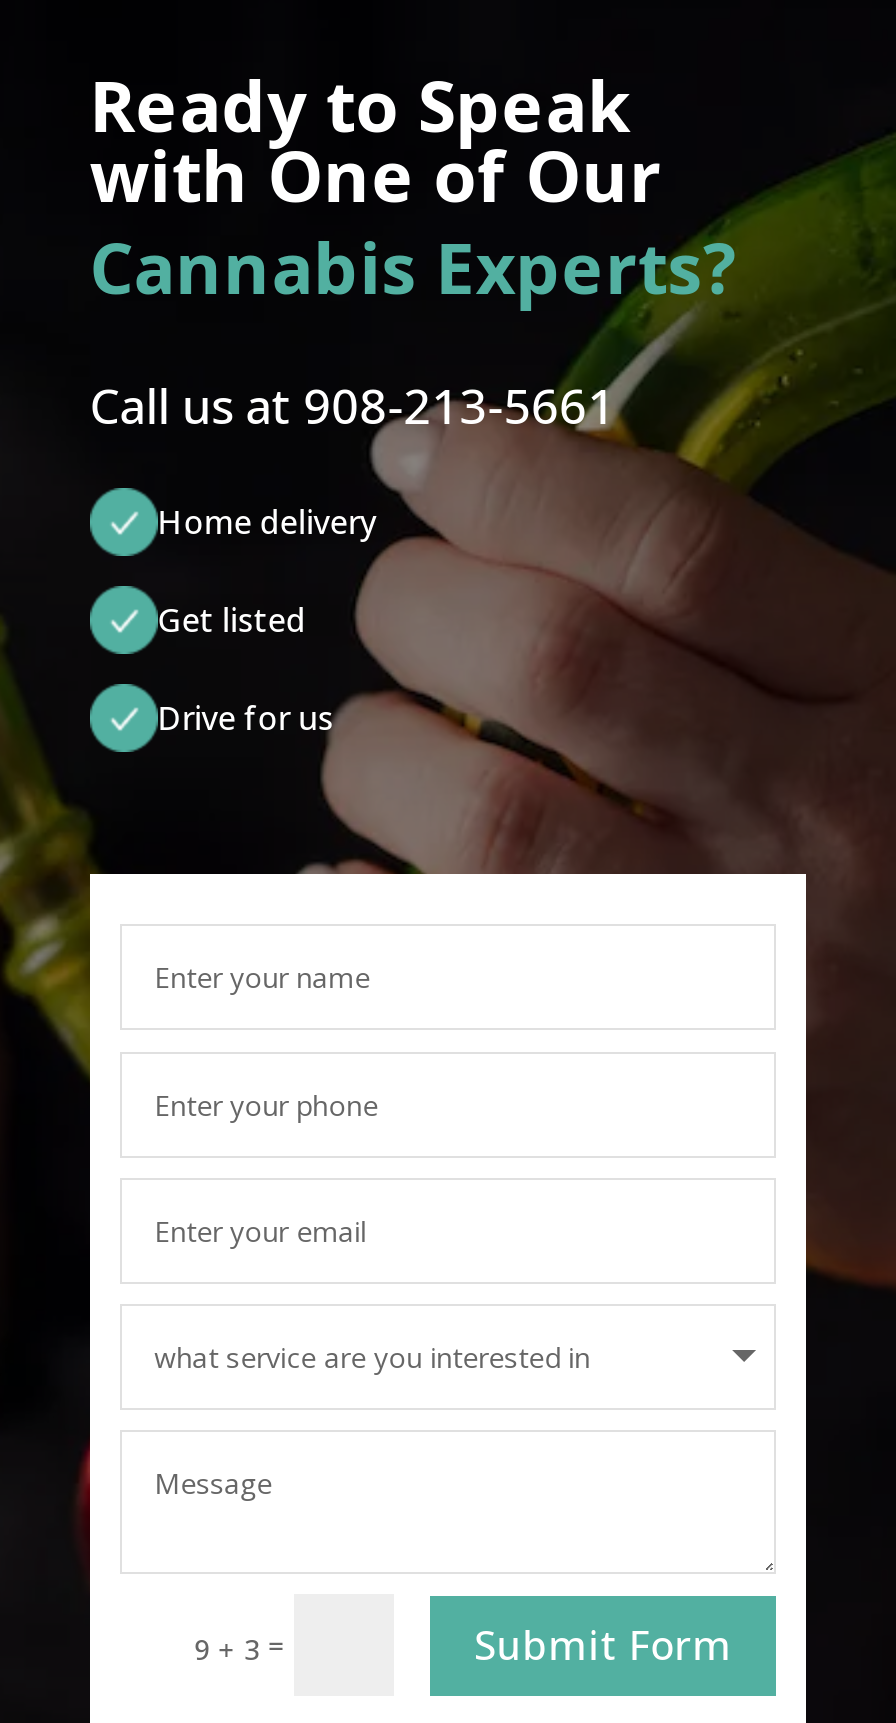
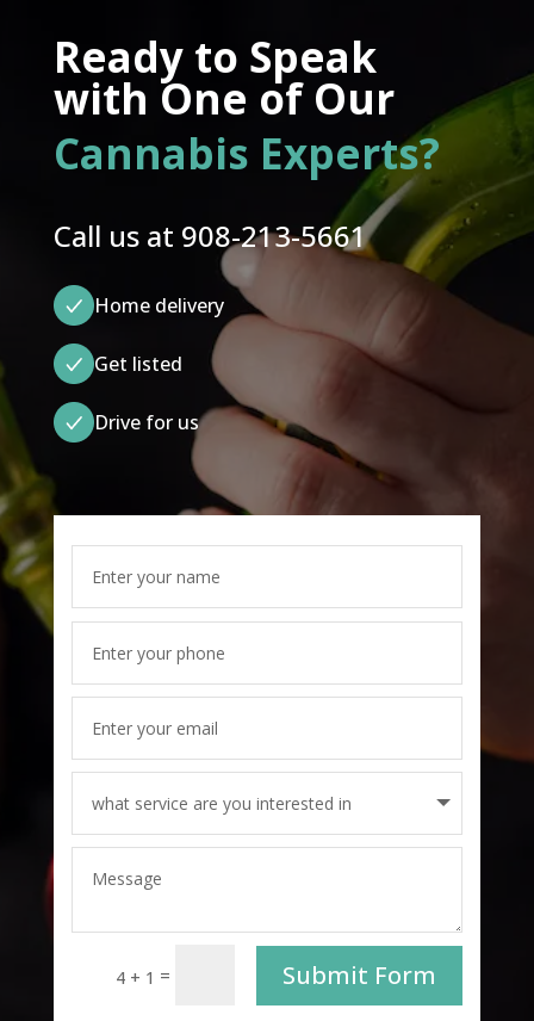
[194,1626,294,1668] 9 + 3 = -> [116,964,175,989] 4 + 1 =

